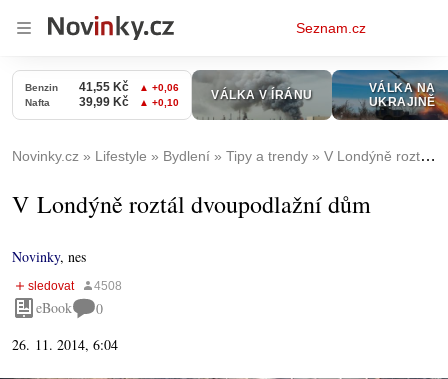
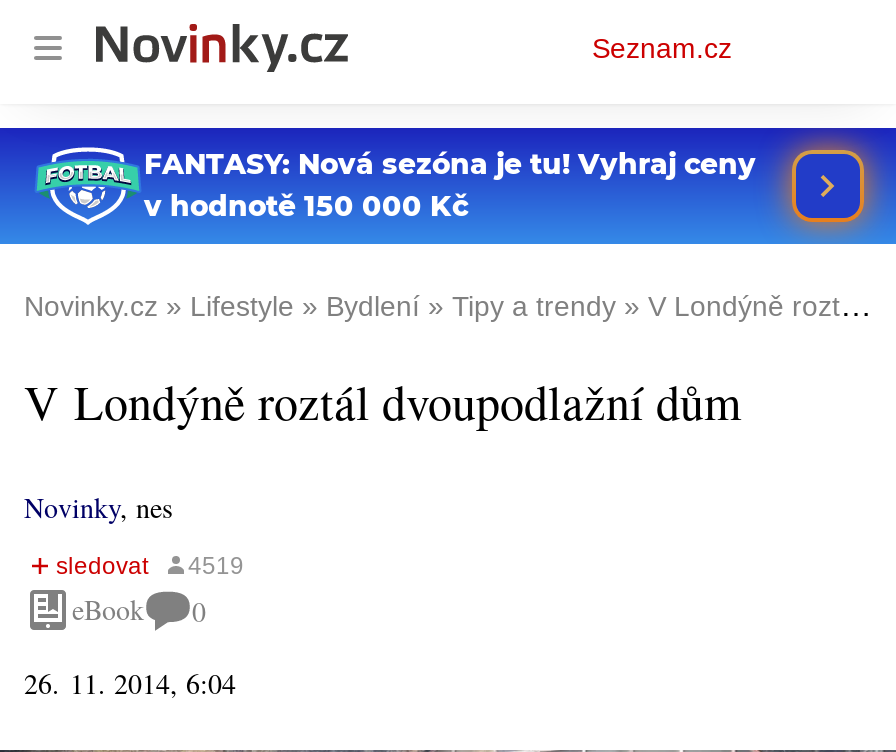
[3,68,445,125] [image] -> [6,126,890,246] [image]

